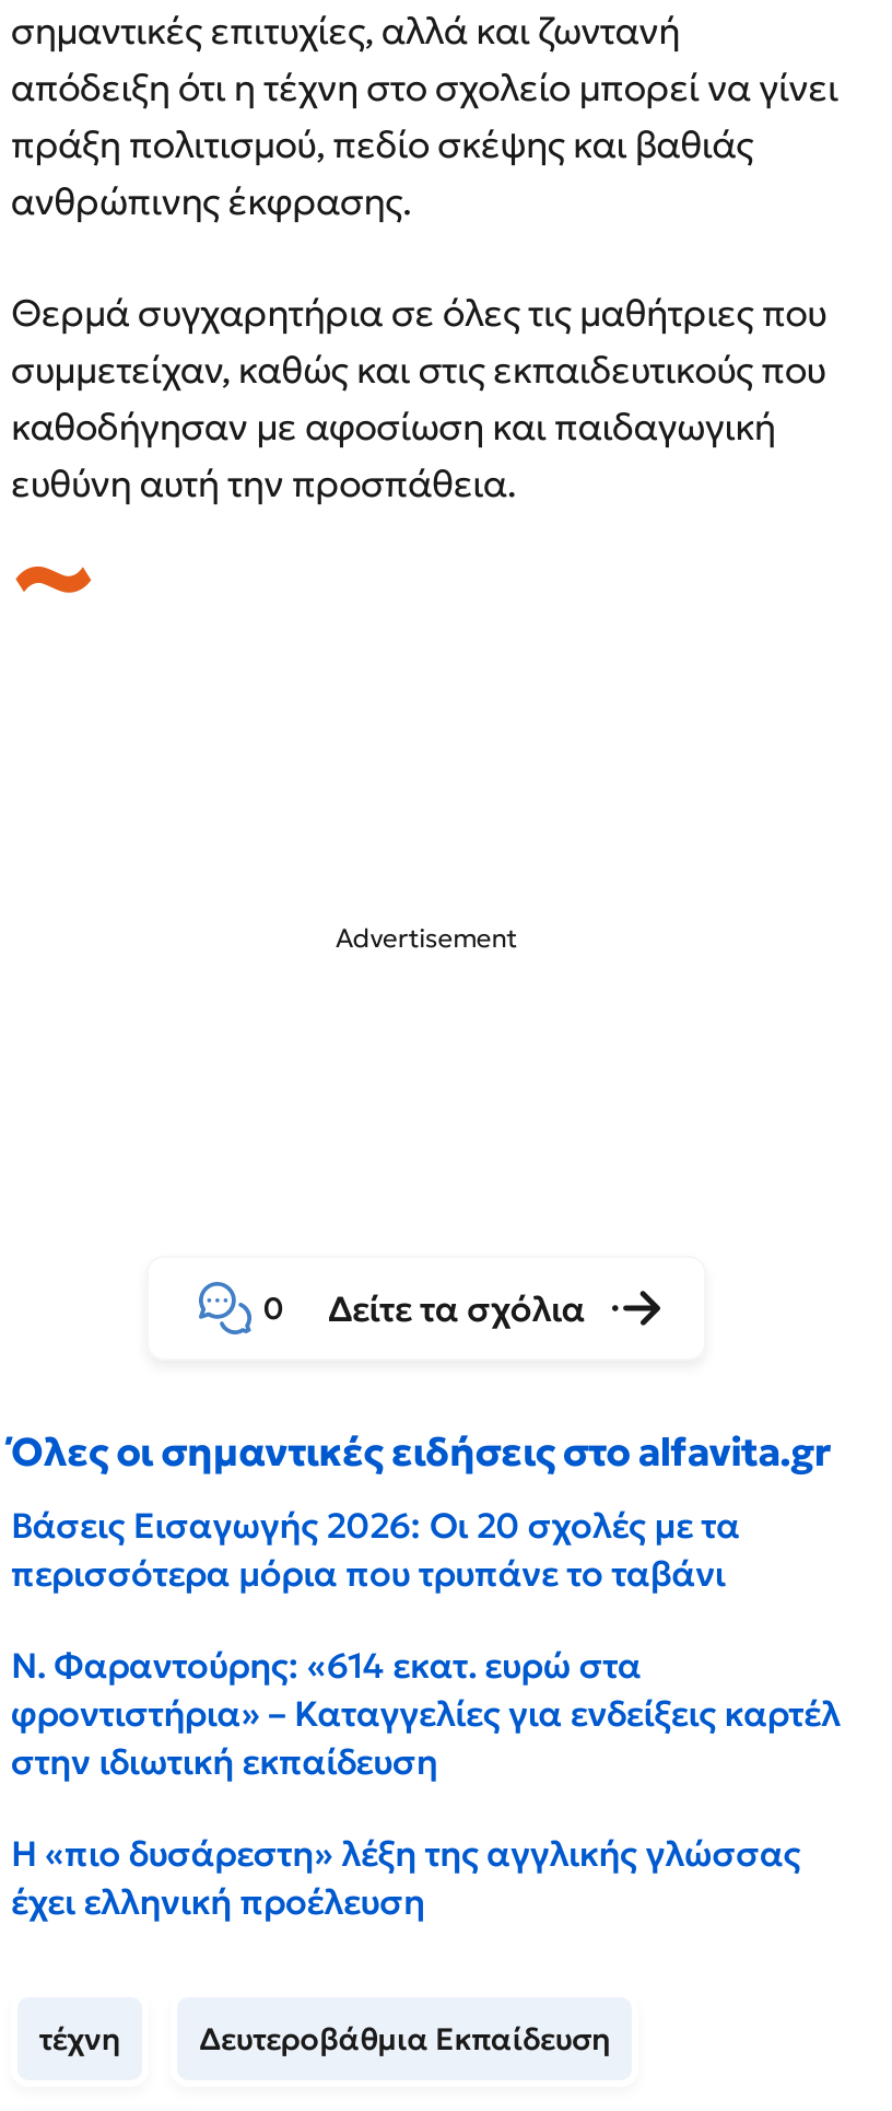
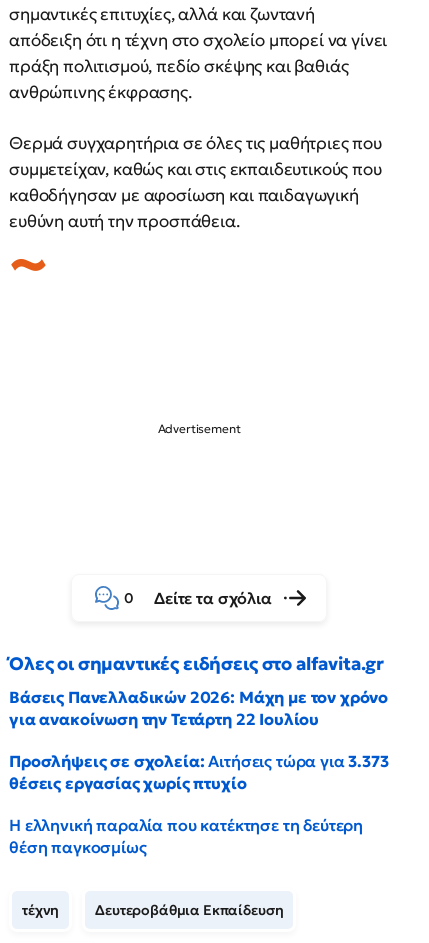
[11,1503,740,1595] Βάσεις Εισαγωγής 2026: Οι 20 σχολές με τα | περισσότερα μόρια που τρυπάνε το ταβάνι -> [9,687,388,729] Βάσεις Πανελλαδικών 2026: Μάχη με τον χρόνο | για ανακοίνωση την Τετάρτη 22 Ιουλίου
[11,1643,840,1783] Ν. Φαραντούρης: «614 εκατ. ευρώ στα | φροντιστήρια» – Καταγγελίες για ενδείξεις καρτέλ | στην ιδιωτική εκπαίδευση -> [9,751,389,793] Προσλήψεις σε σχολεία: Αιτήσεις τώρα για 3.373 | θέσεις εργασίας χωρίς πτυχίο
[11,1831,800,1923] Η «πιο δυσάρεστη» λέξη της αγγλικής γλώσσας | έχει ελληνική προέλευση -> [9,815,363,857] Η ελληνική παραλία που κατέκτησε τη δεύτερη | θέση παγκοσμίως

